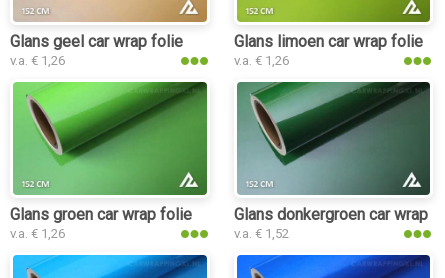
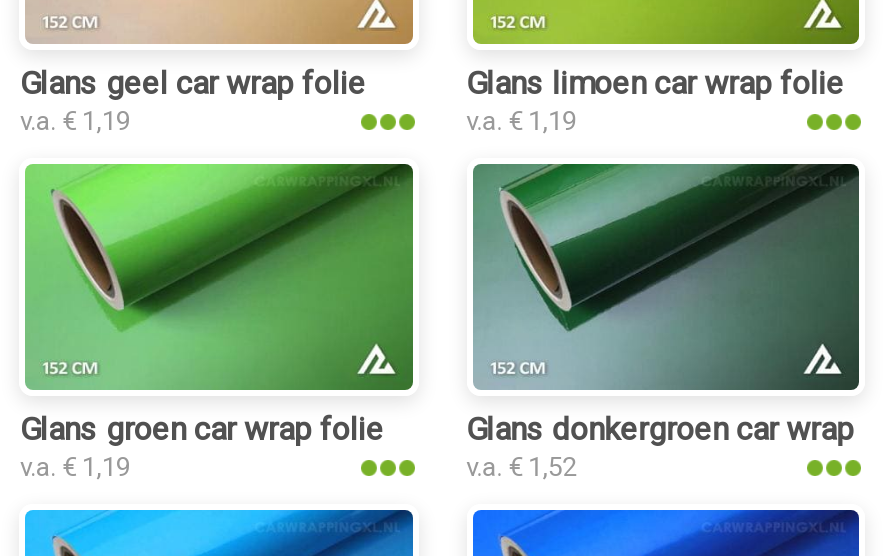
[10,53,65,68] v.a. € 1,26 -> [20,106,130,136] v.a. € 1,19
[234,53,289,68] v.a. € 1,26 -> [466,106,576,136] v.a. € 1,19
[10,226,65,241] v.a. € 1,26 -> [20,452,130,482] v.a. € 1,19

